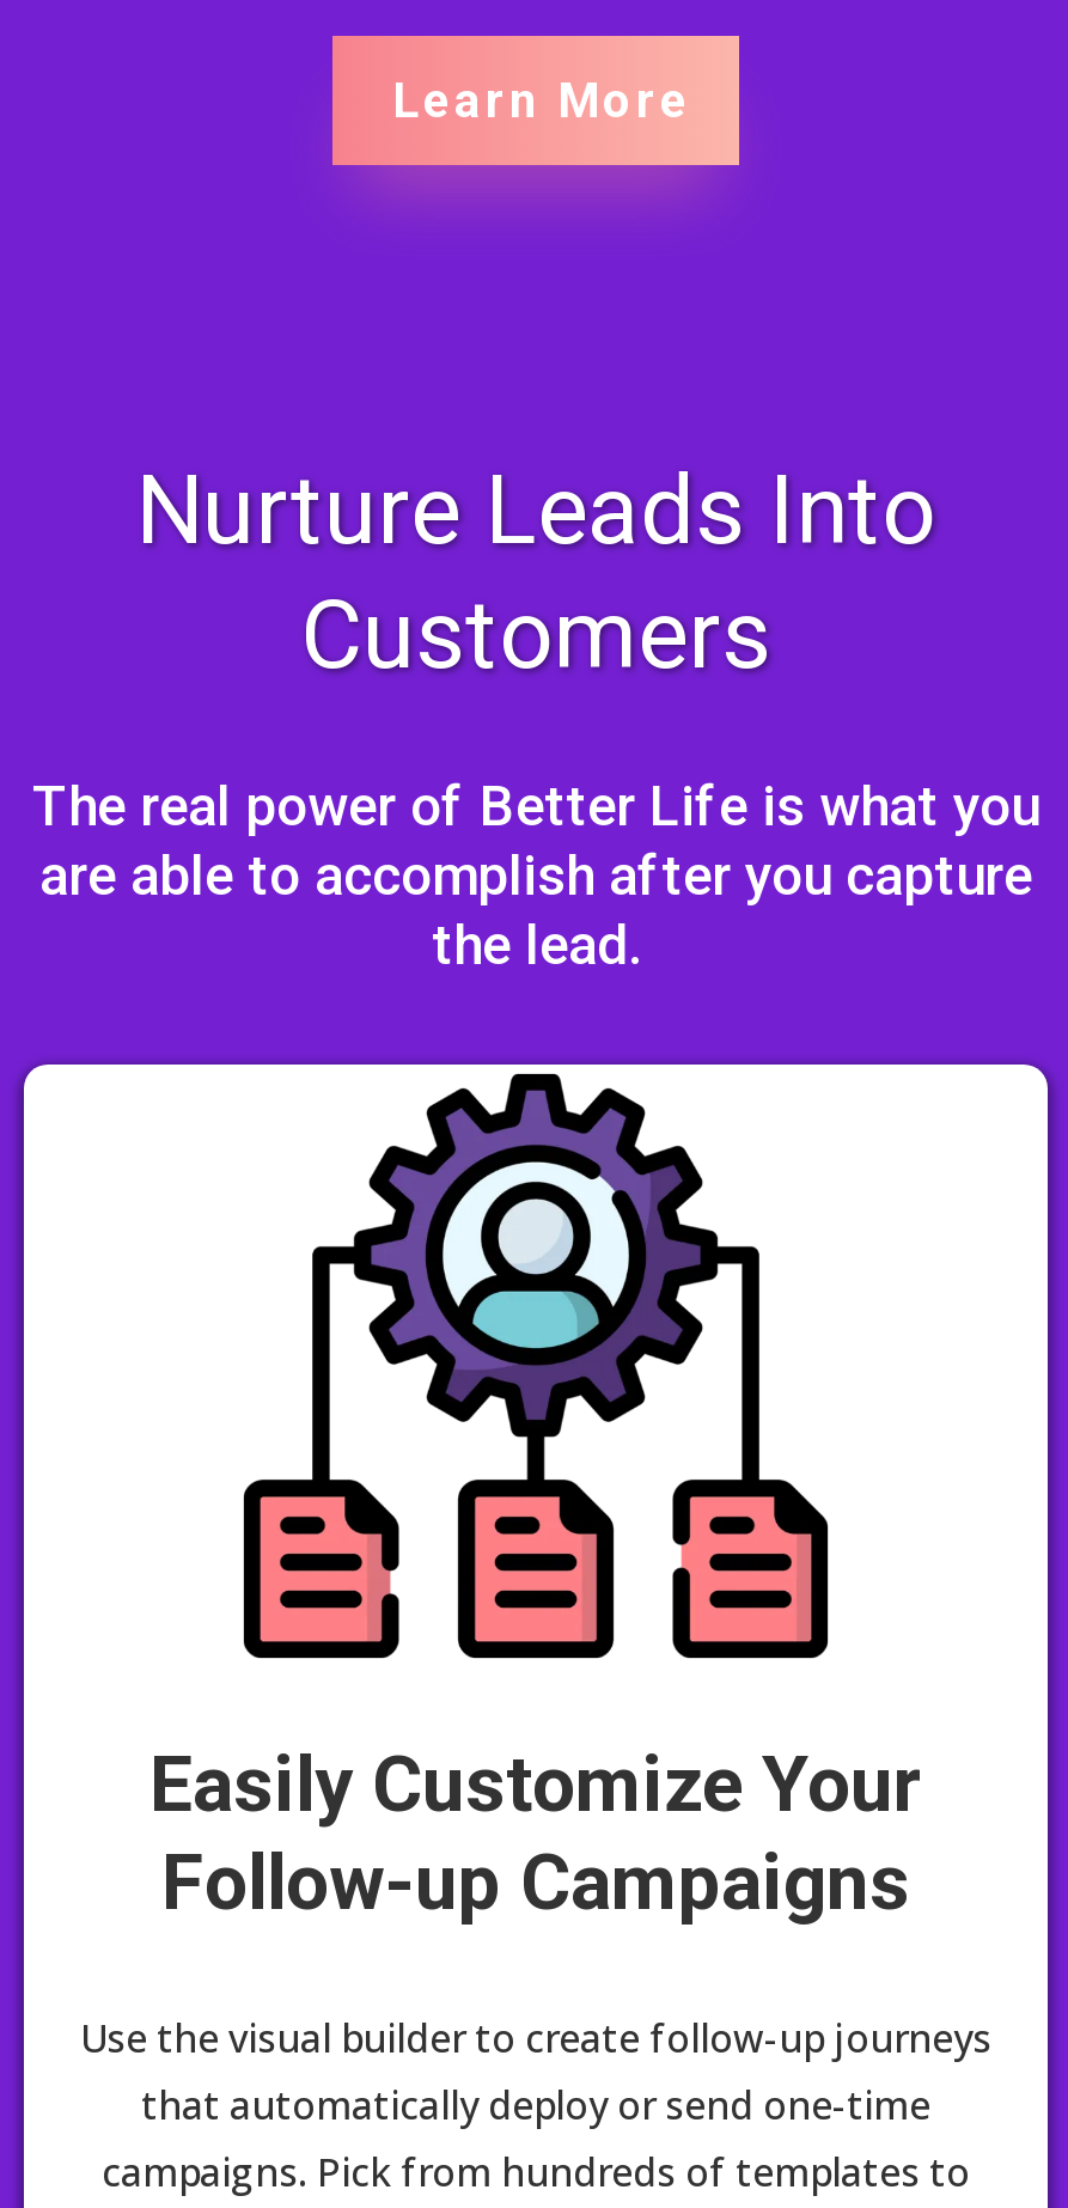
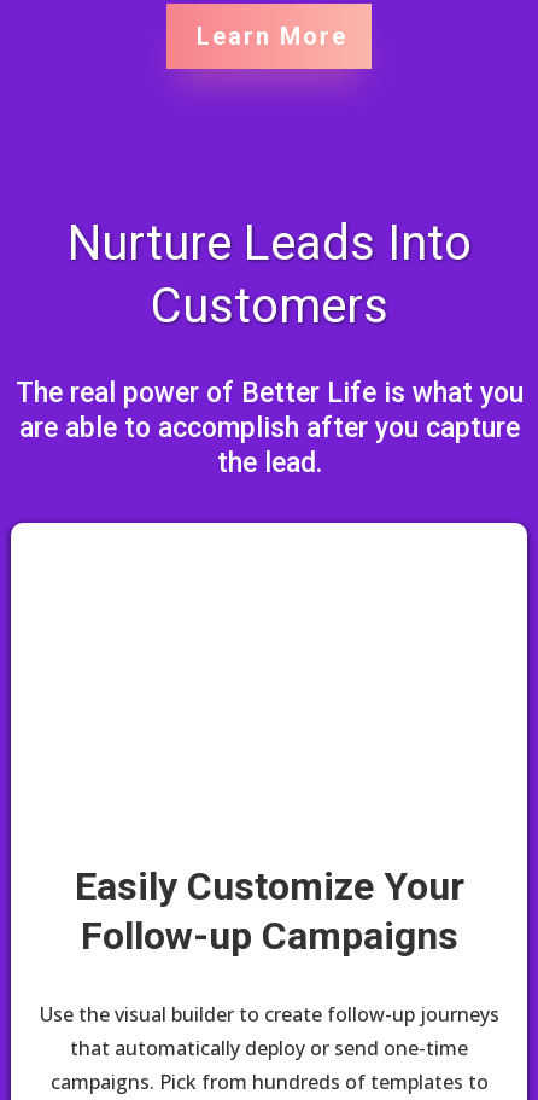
[242,1072,830,1660] [image] -> none

